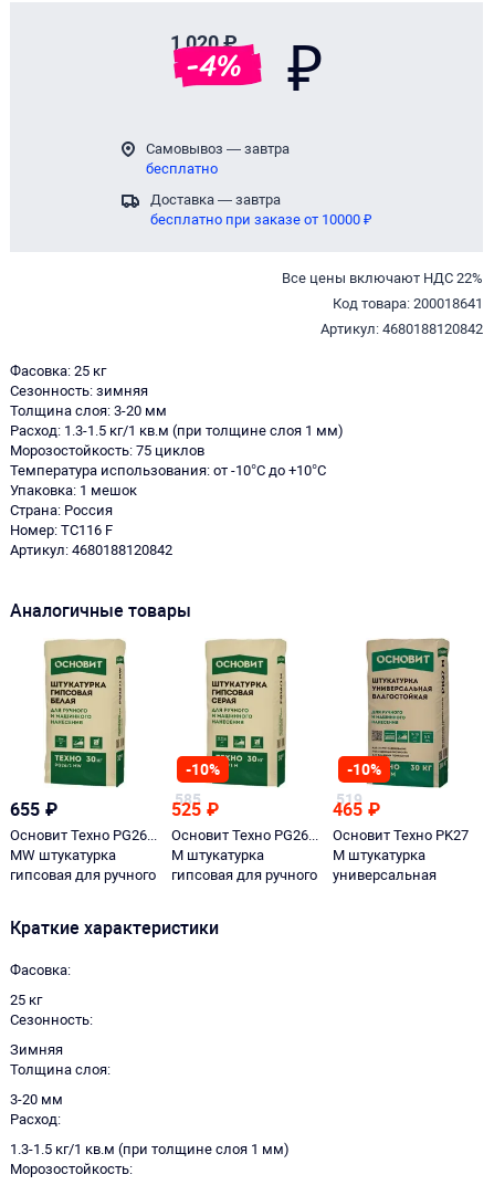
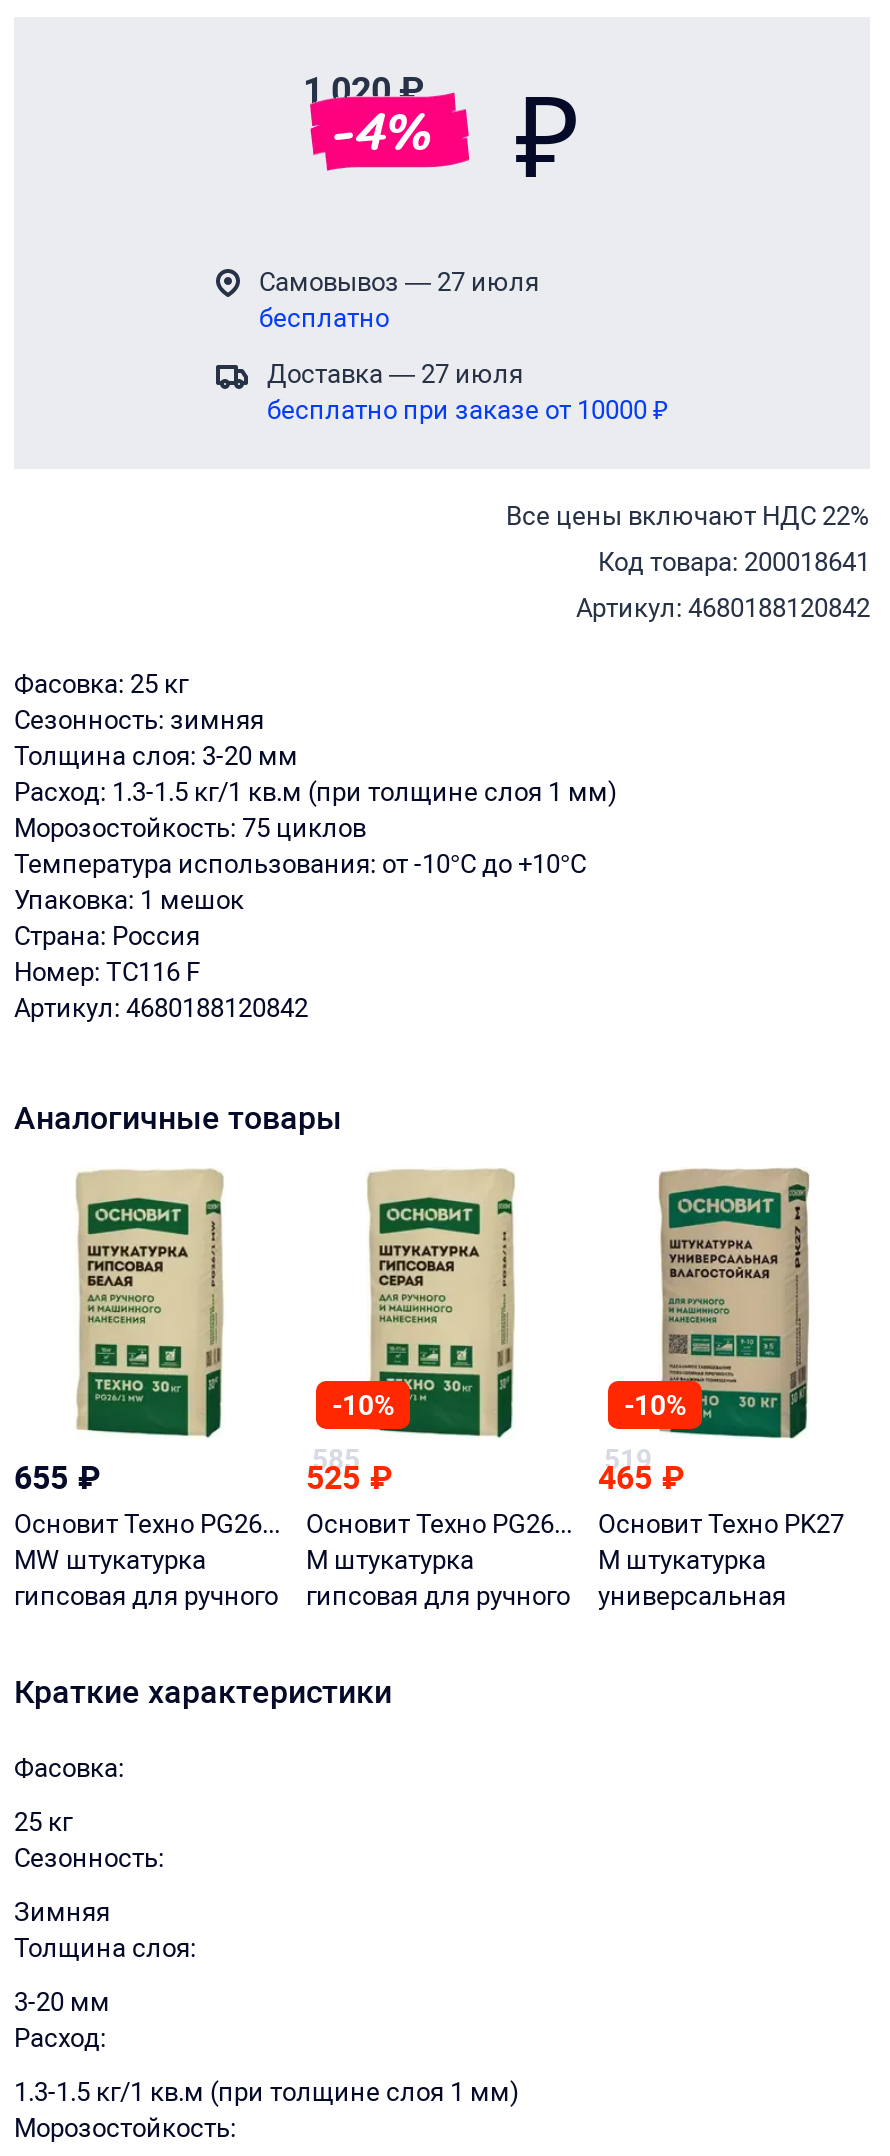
[145,140,289,157] Самовывоз — завтра -> [259,267,539,297] Самовывоз — 27 июля
[150,191,280,208] Доставка — завтра -> [267,359,523,389] Доставка — 27 июля

